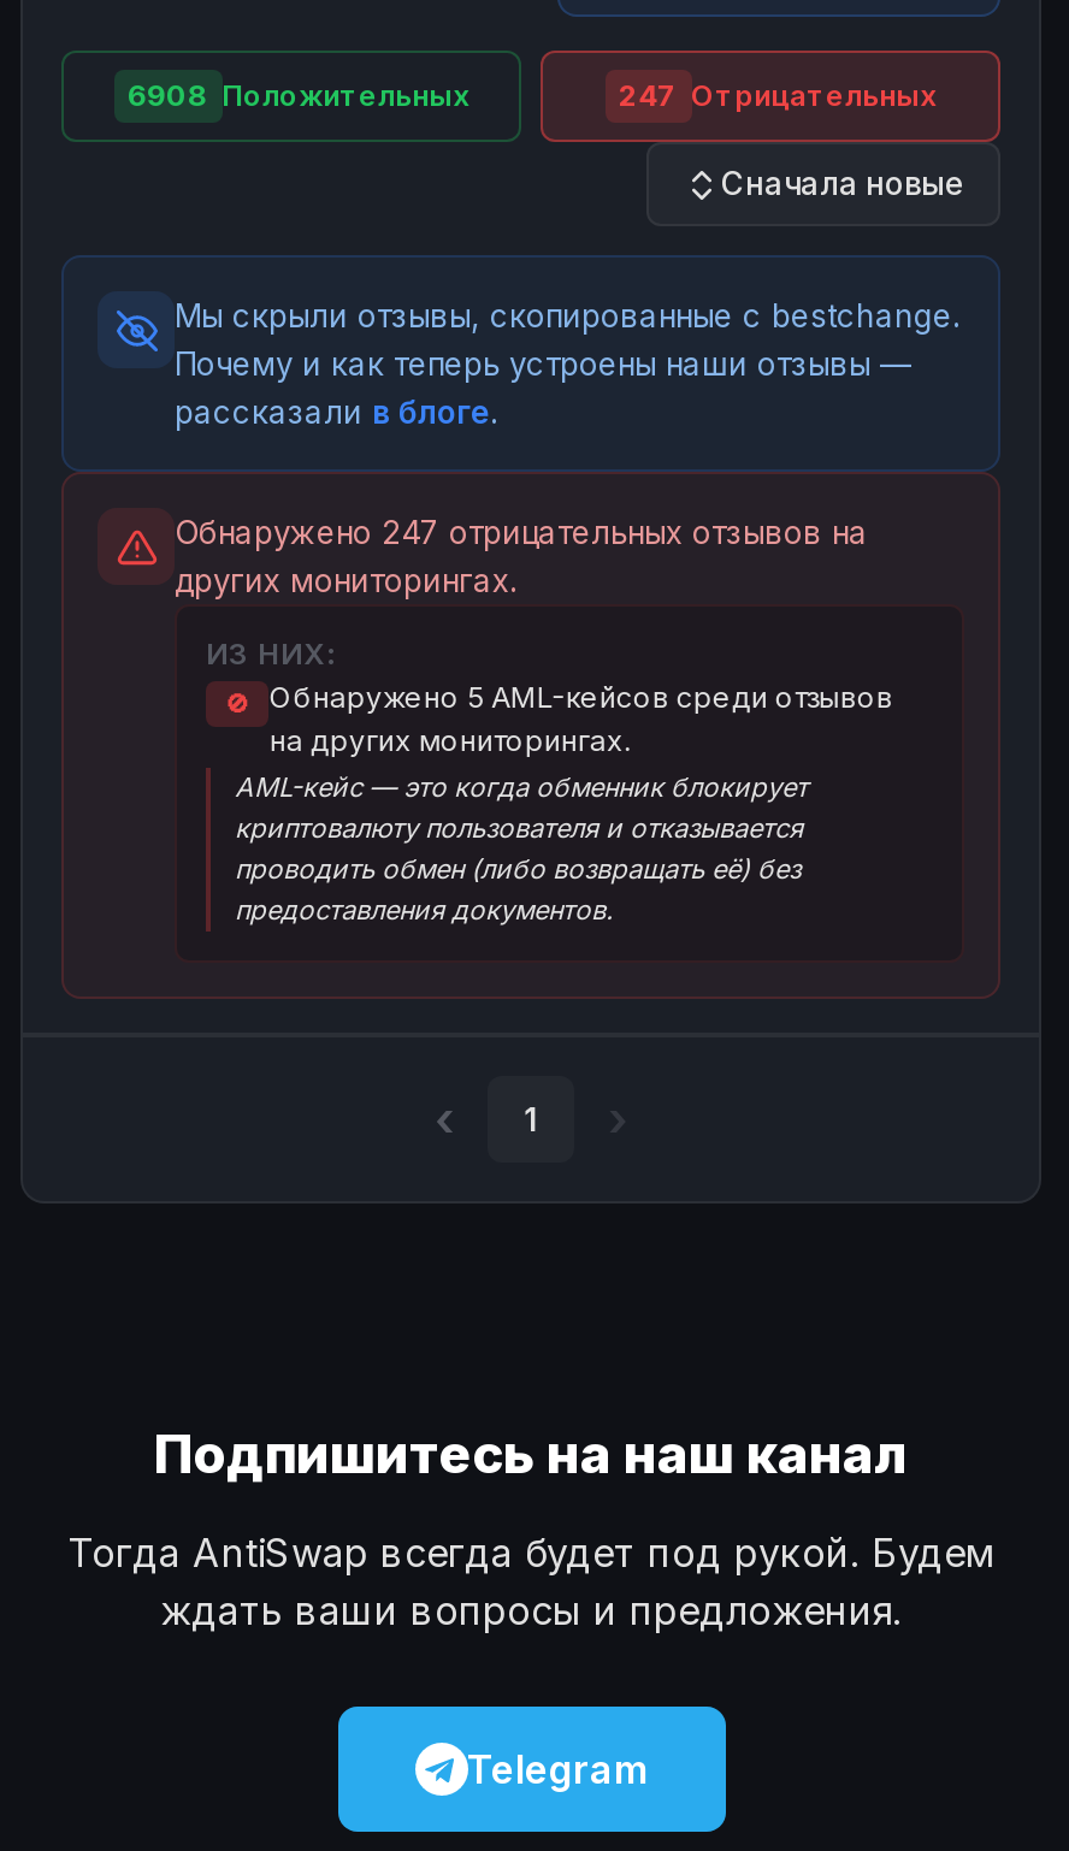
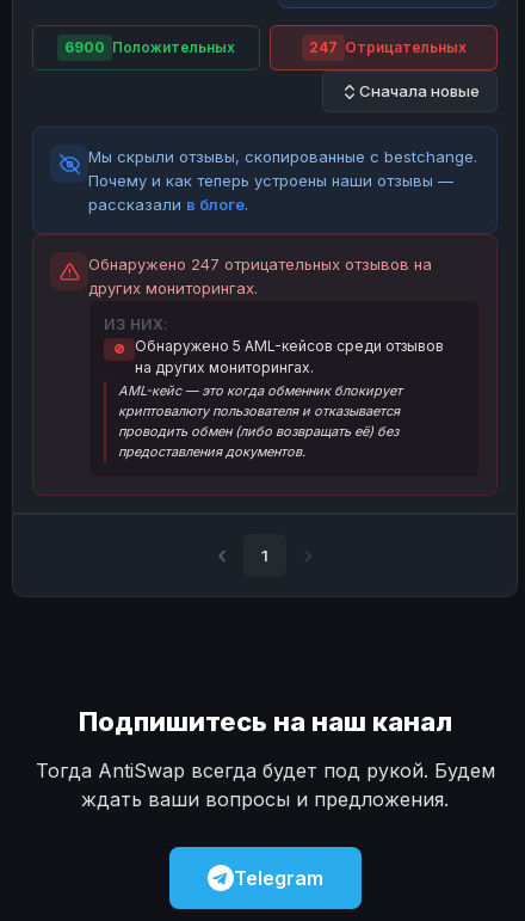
[128,77,469,113] 6908 Положительных -> [64,38,235,56] 6900 Положительных

